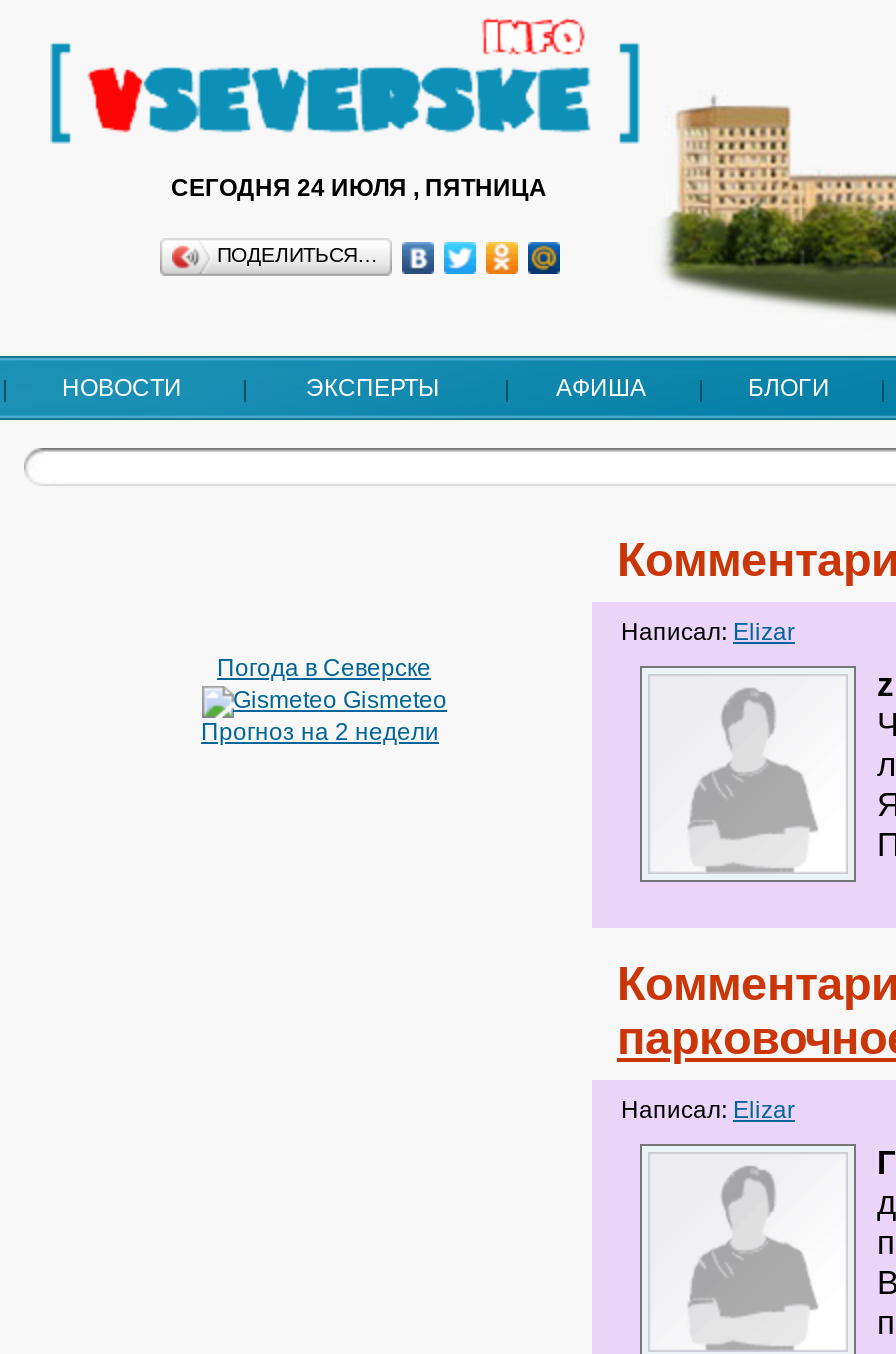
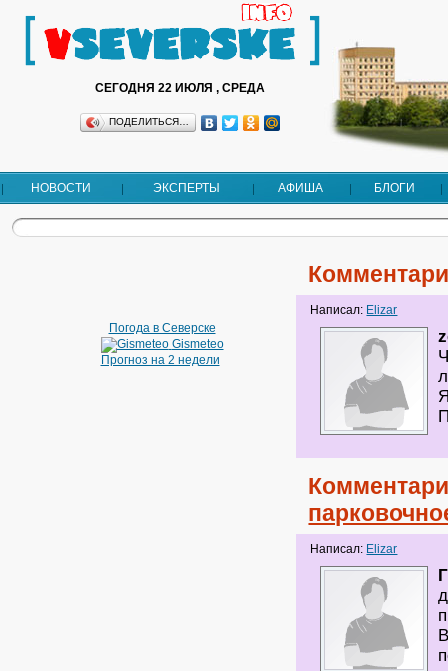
[171,174,547,202] СЕГОДНЯ 24 ИЮЛЯ , ПЯТНИЦА -> [94,81,264,95] СЕГОДНЯ 22 ИЮЛЯ , СРЕДА

